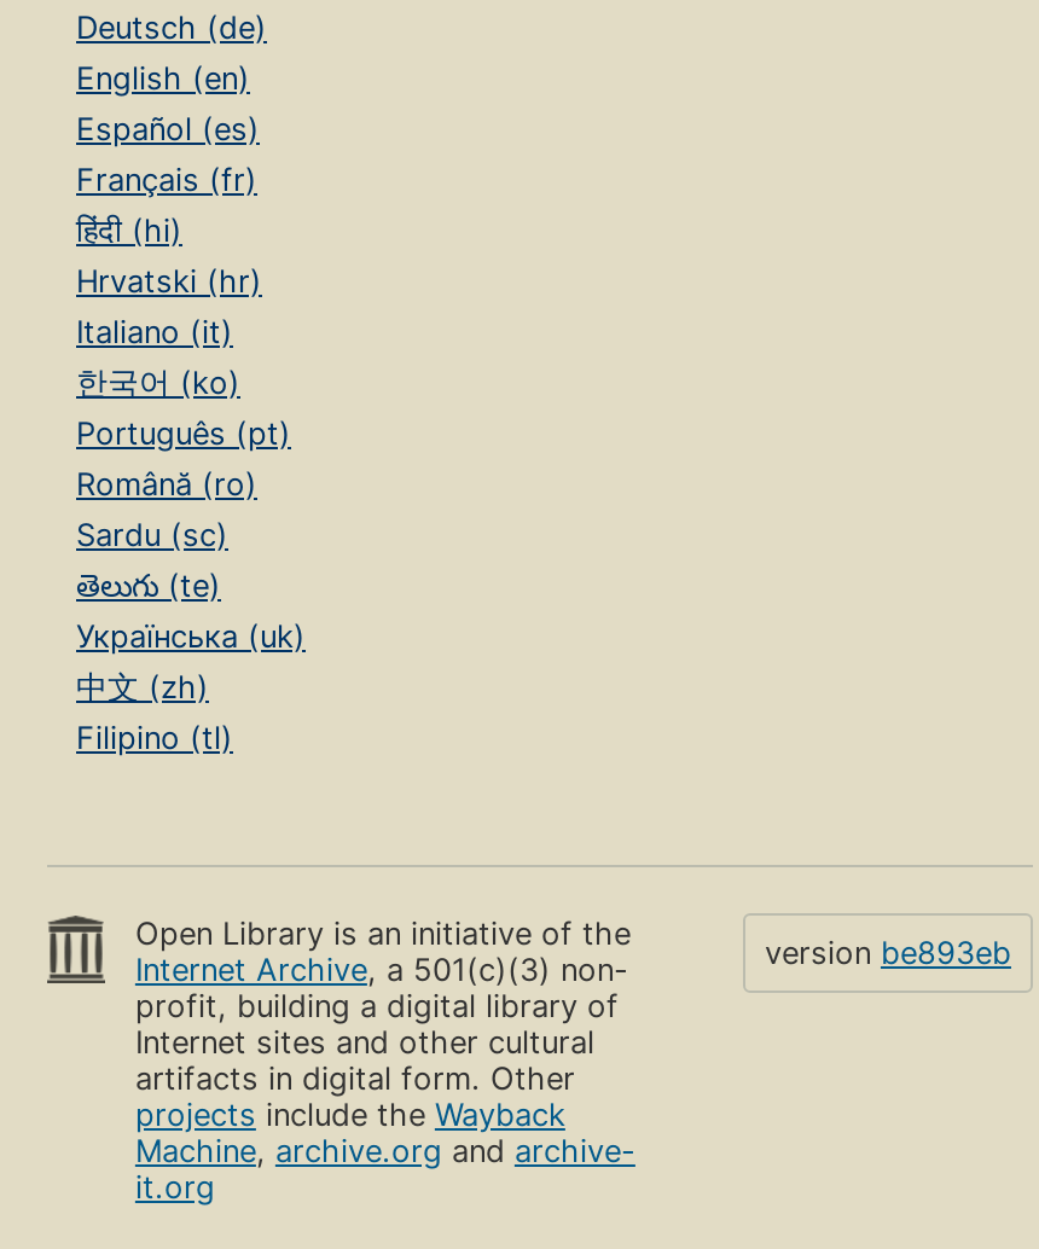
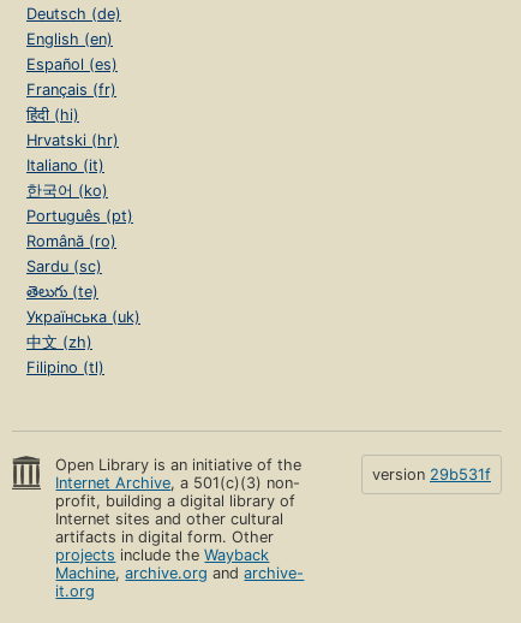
[765,935,1011,972] version be893eb -> [372,466,491,484] version 29b531f

